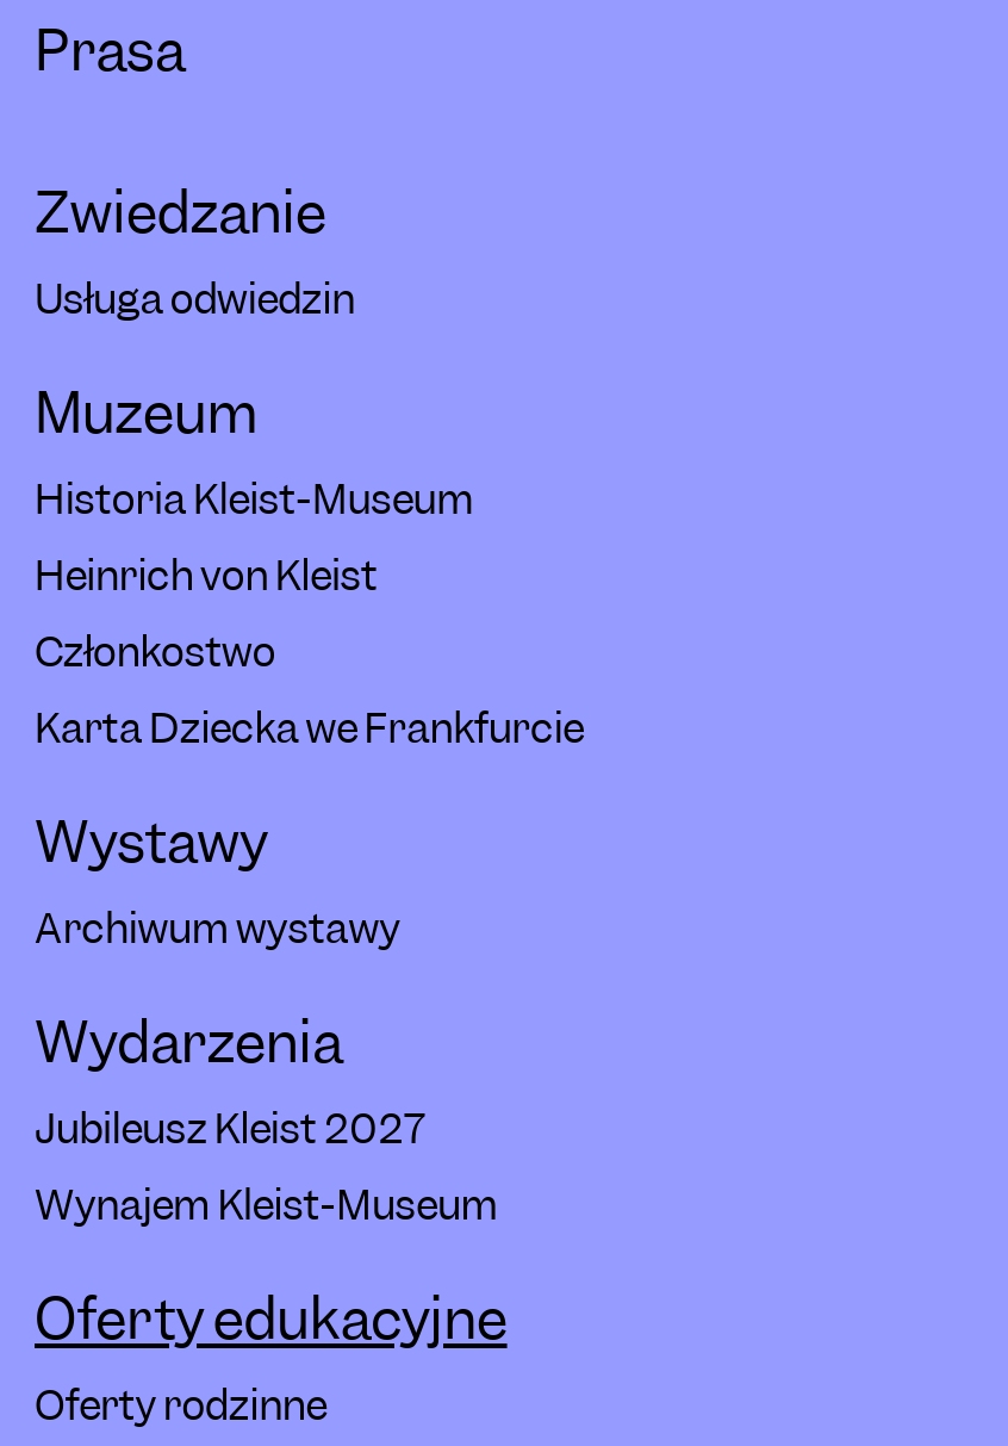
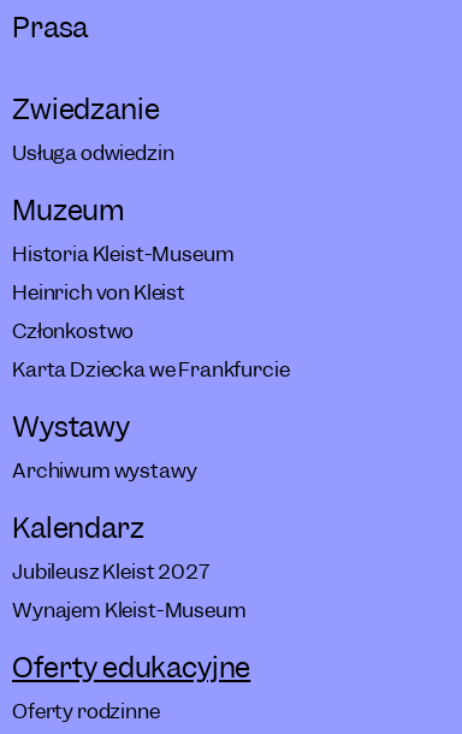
[35,1005,343,1079] Wydarzenia -> [12,509,144,546] Kalendarz

